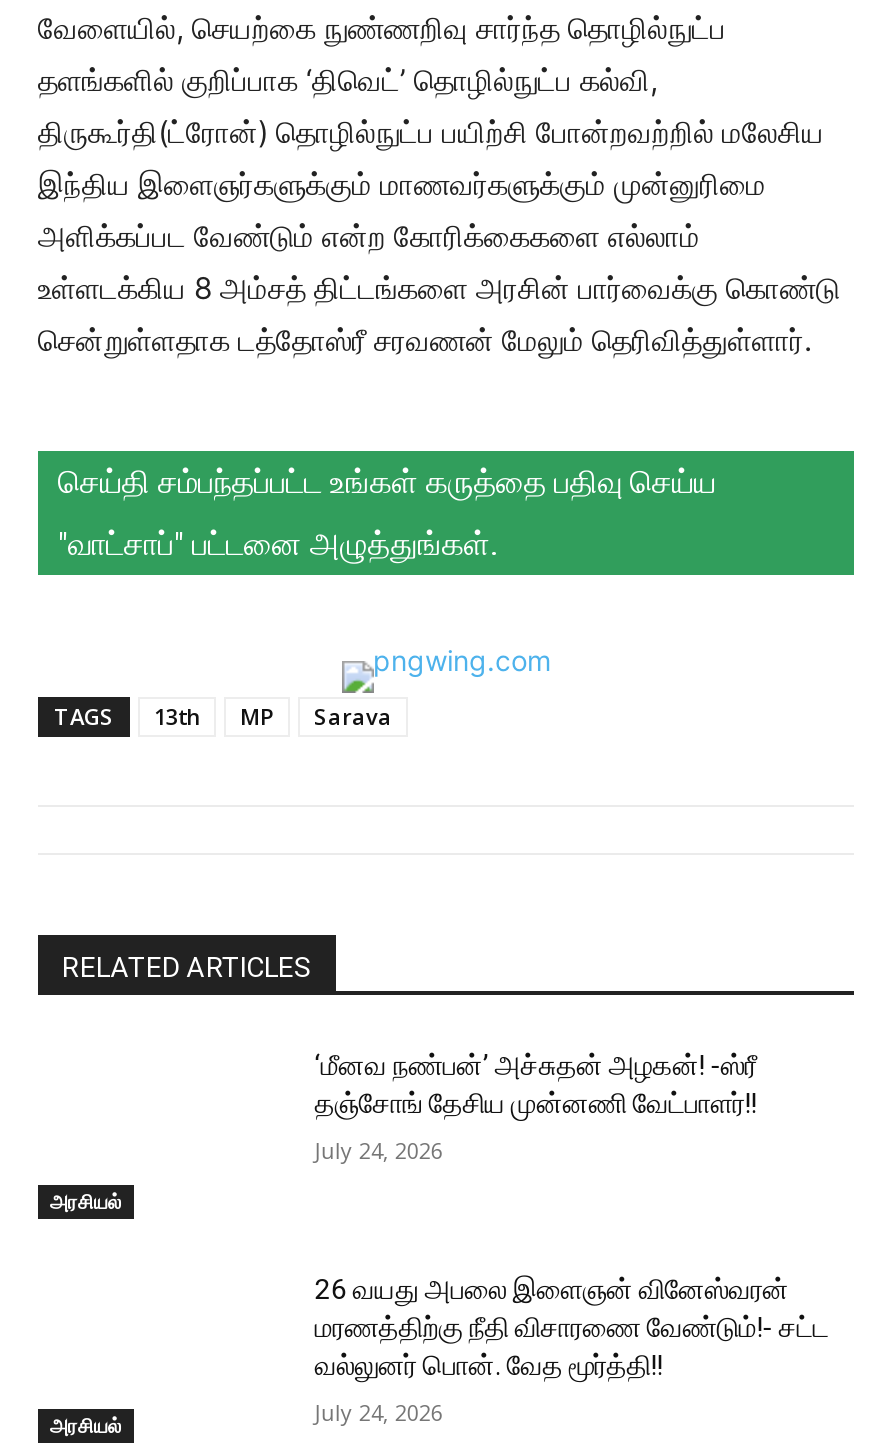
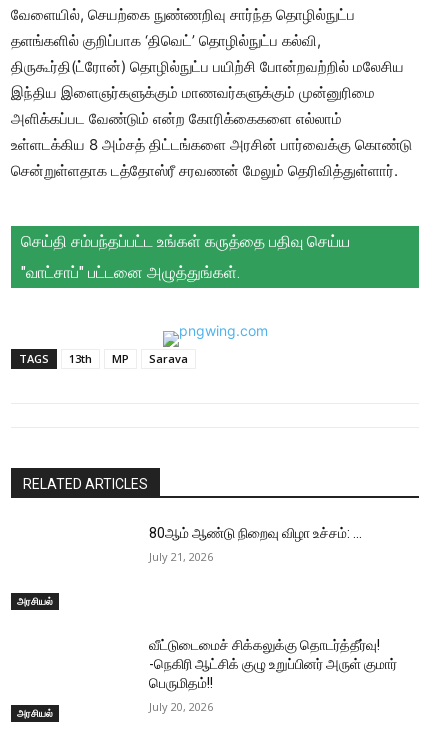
[315,1049,757,1119] ‘மீனவ நண்பன்’ அச்சுதன் அழகன்! -ஸ்ரீ | தஞ்சோங் தேசிய முன்னணி வேட்பாளர்!! -> [149,525,362,541] 80ஆம் ஆண்டு நிறைவு விழா உச்சம்: ...
[315,1135,443,1165] July 24, 2026 -> [149,549,213,564] July 21, 2026
[315,1273,829,1381] 26 வயது அபலை இளைஞன் வினேஸ்வரன் | மரணத்திற்கு நீதி விசாரணை வேண்டும்!- சட்ட | வல்லுனர் பொன். வேத மூர்த்தி!! -> [149,637,397,691] வீட்டுடைமைச் சிக்கலுக்கு தொடர்த்தீர்வு! | -நெகிரி ஆட்சிக் குழு உறுப்பினர் அருள் குமார் | பெருமிதம்!!
[315,1397,443,1427] July 24, 2026 -> [149,699,213,714] July 20, 2026

